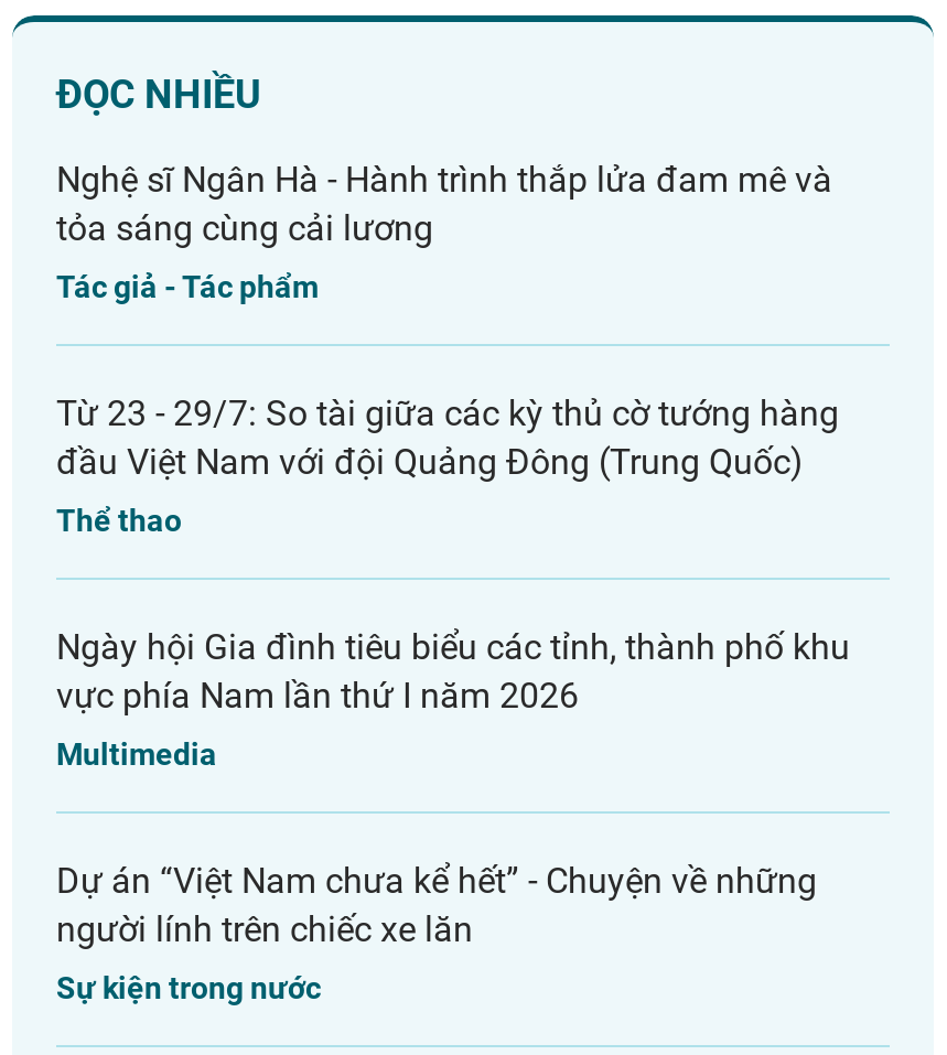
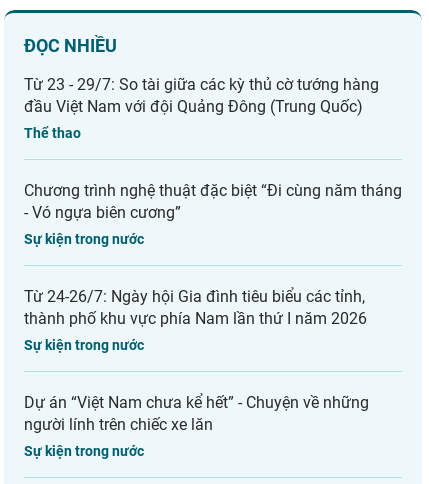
[56,159,832,304] Nghệ sĩ Ngân Hà - Hành trình thắp lửa đam mê và | tỏa sáng cùng cải lương | Tác giả - Tác phẩm -> none
moved [56,392,839,538] -> [24,75,379,141]: Từ 23 - 29/7: So tài giữa các kỳ thủ cờ tướng hàng | đầu Việt Nam với đội Quảng Đông (Trung Quốc) | Thể thao
[56,626,850,771] Ngày hội Gia đình tiêu biểu các tỉnh, thành phố khu | vực phía Nam lần thứ I năm 2026 | Multimedia -> [24,181,402,353] Chương trình nghệ thuật đặc biệt “Đi cùng năm tháng | - Vó ngựa biên cương” | Sự kiện trong nước | Từ 24-26/7: Ngày hội Gia đình tiêu biểu các tỉnh, | thành phố khu vực phía Nam lần thứ I năm 2026 | Sự kiện trong nước

